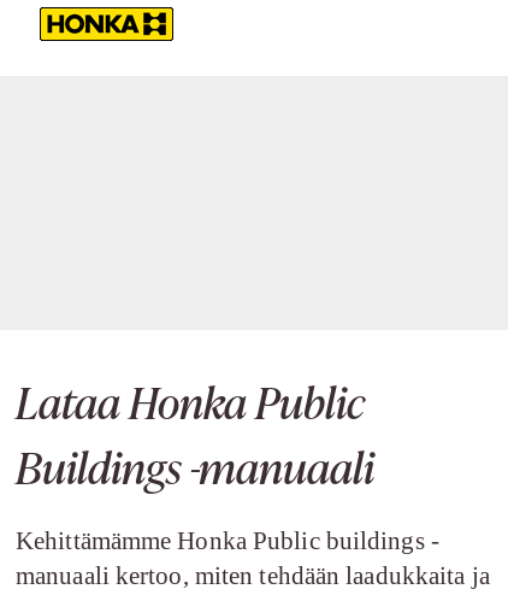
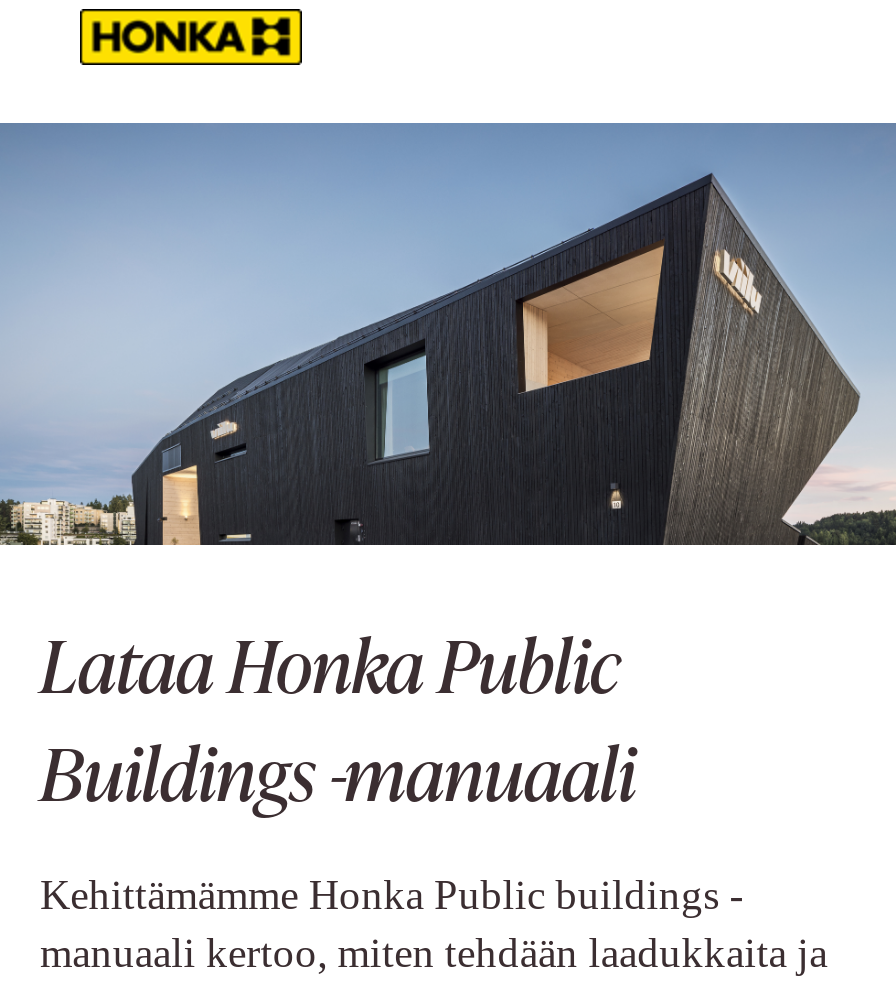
none -> [6,121,890,547] [image]

